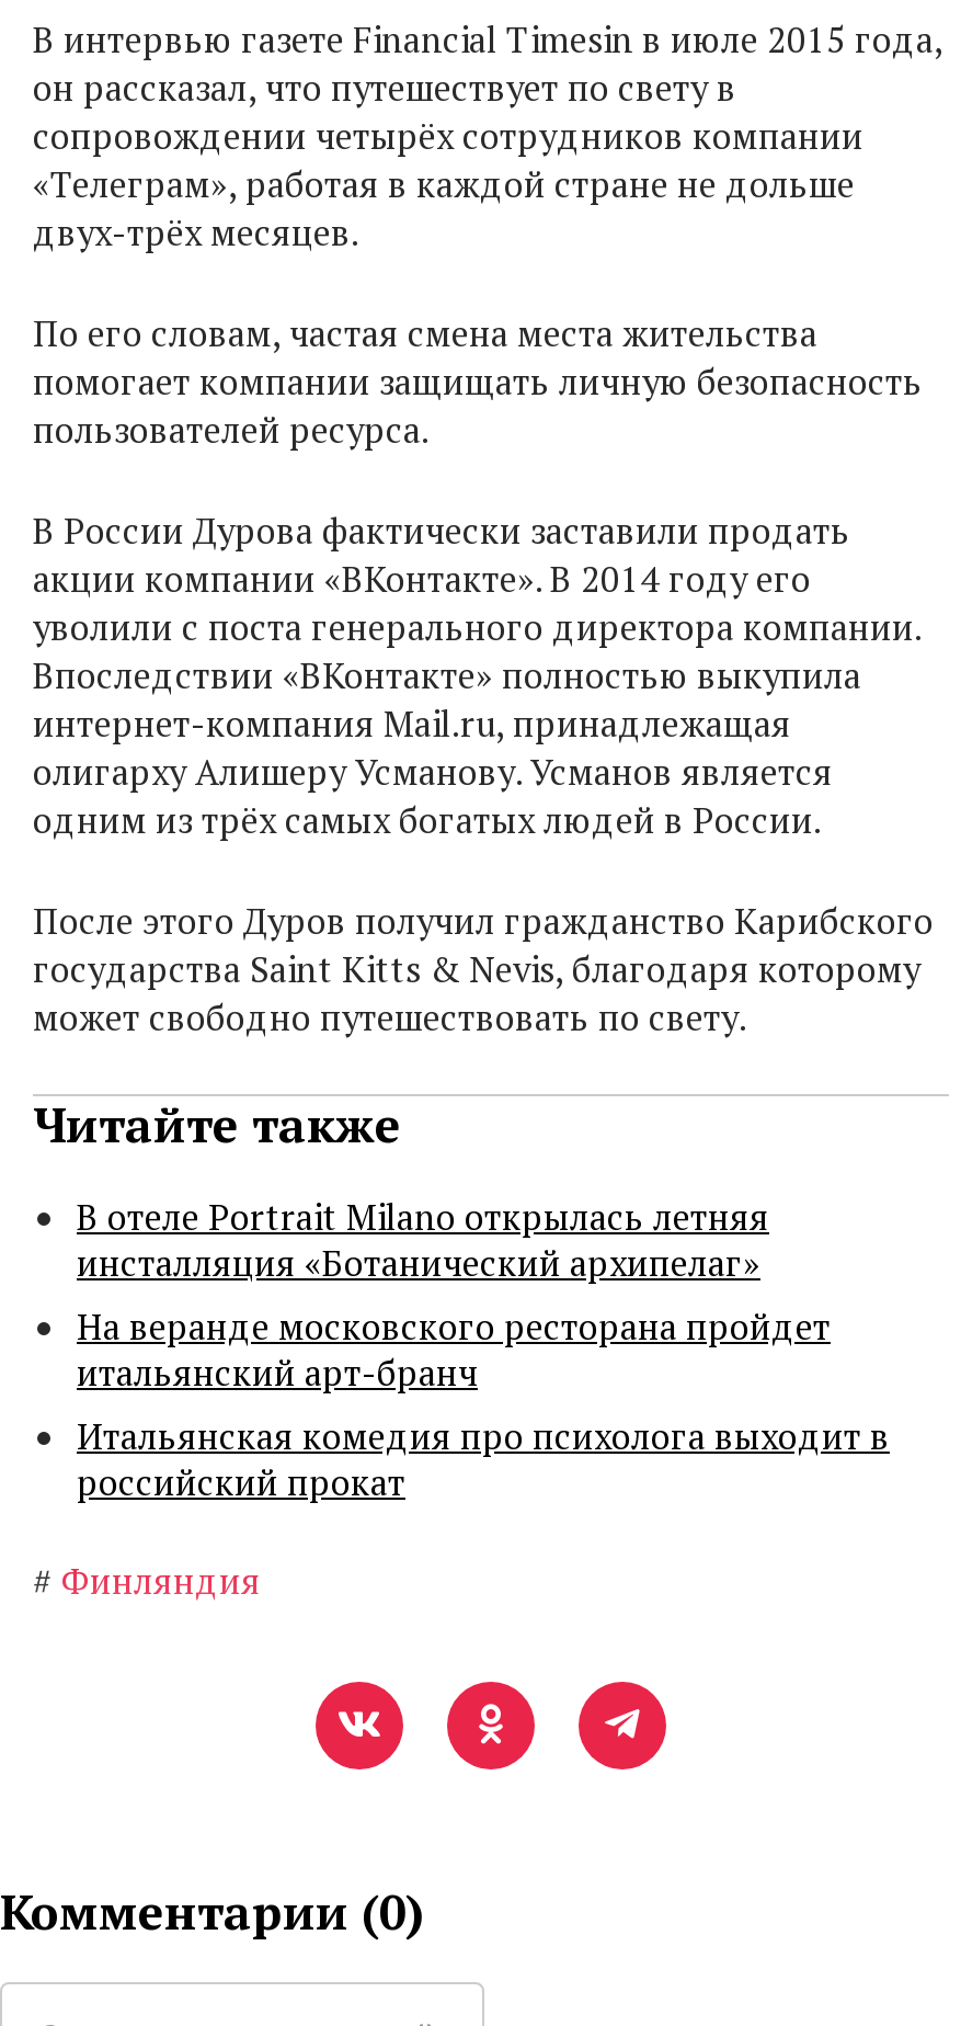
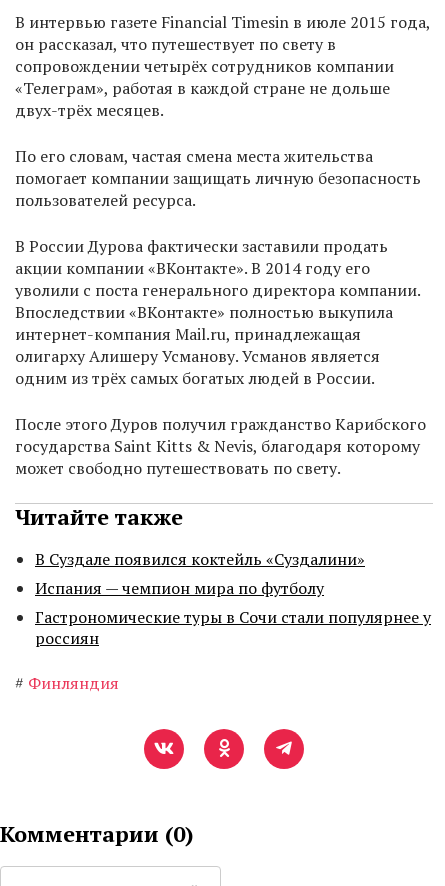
[77,1194,890,1507] В отеле Portrait Milano открылась летняя | инсталляция «Ботанический архипелаг» | На веранде московского ресторана пройдет | итальянский арт-бранч | Итальянская комедия про психолога выходит в | российский прокат -> [35,548,431,649] В Суздале появился коктейль «Суздалини» | Испания — чемпион мира по футболу | Гастрономические туры в Сочи стали популярнее у | россиян

